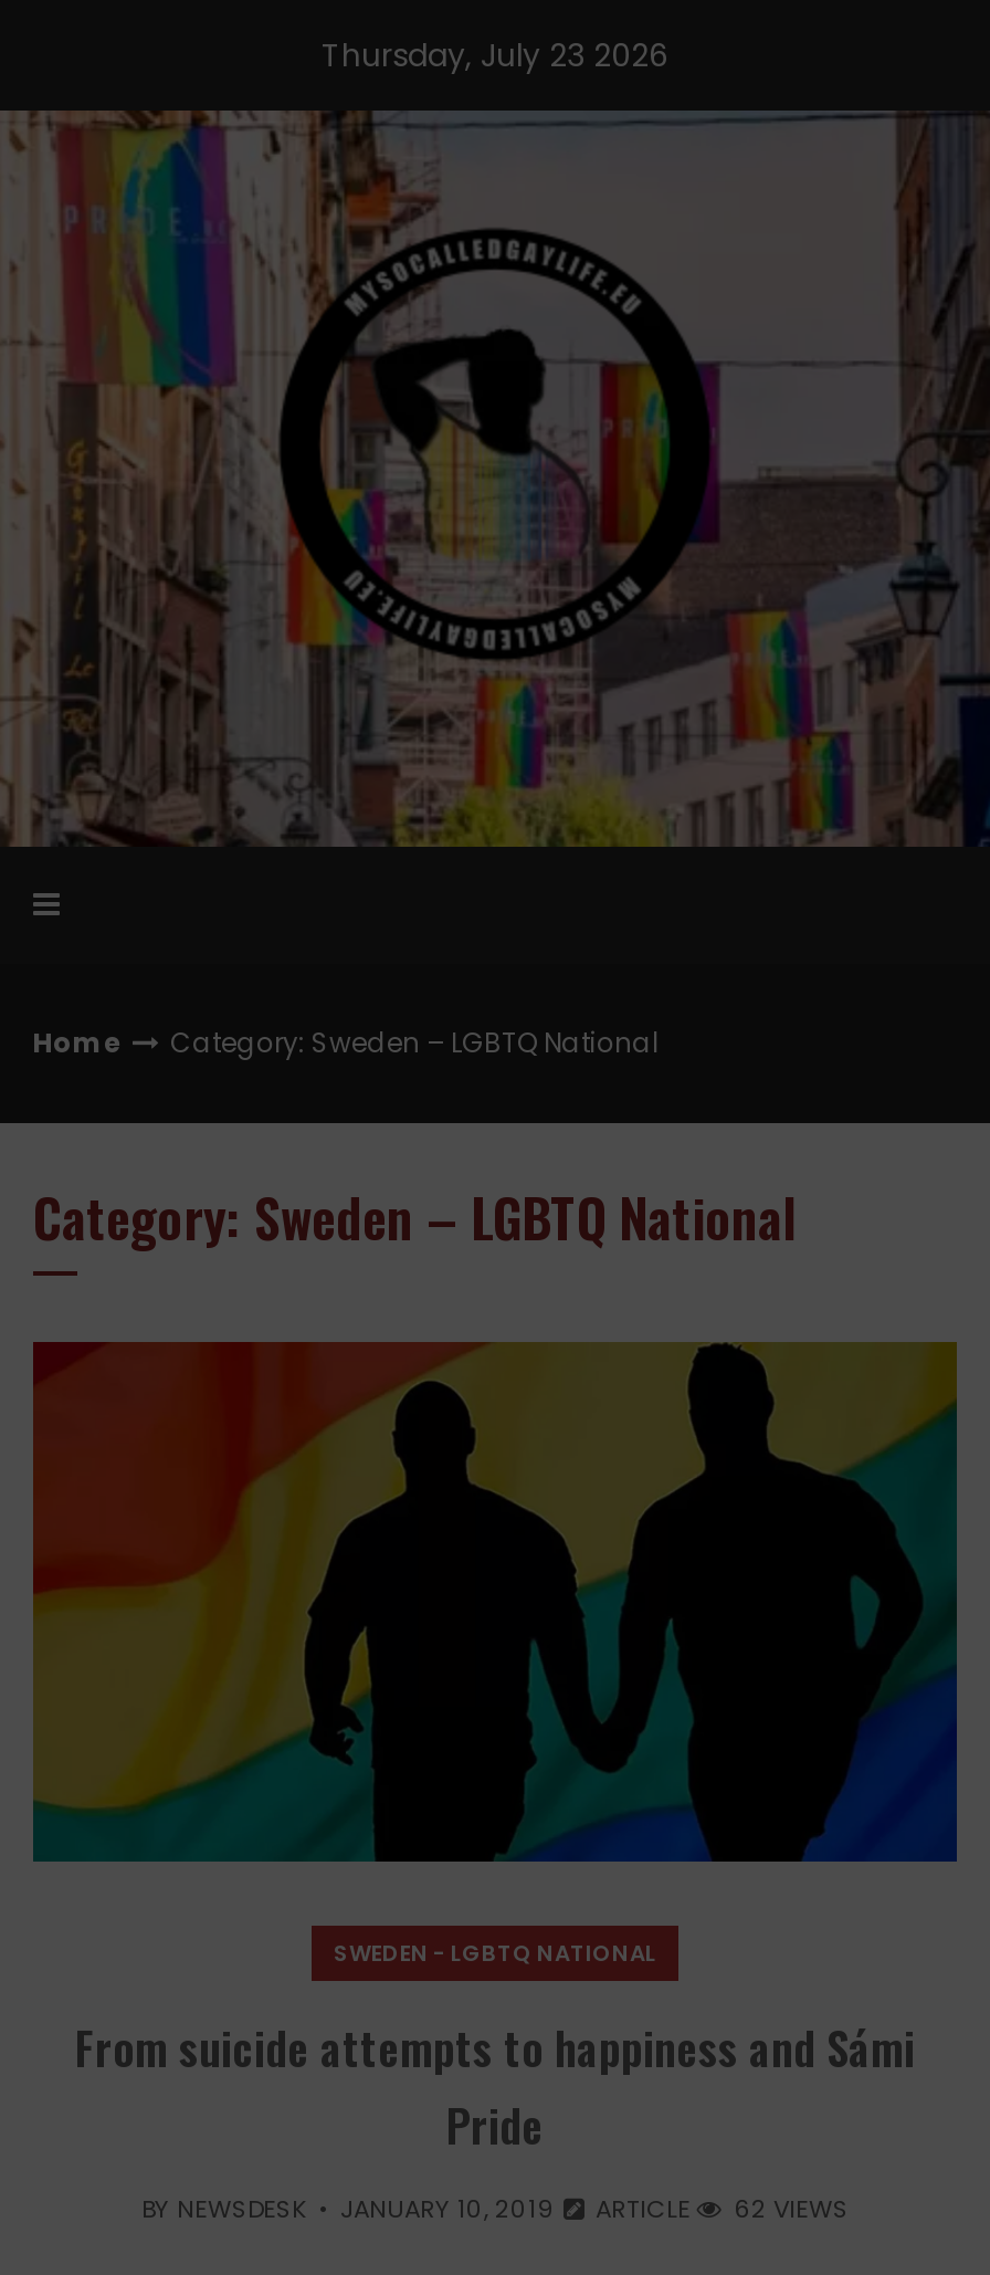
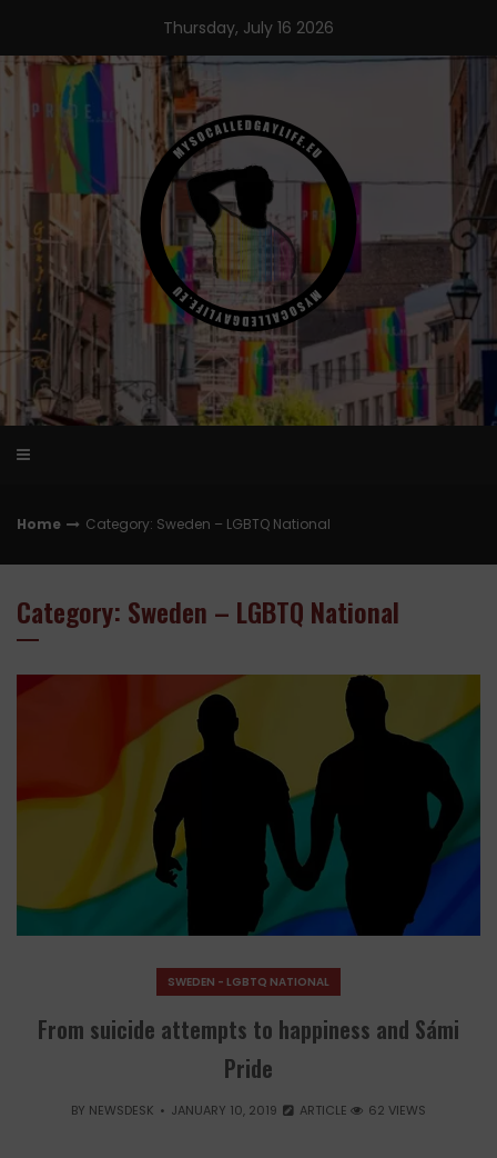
[322,33,668,77] Thursday, July 23 2026 -> [163,17,334,39] Thursday, July 16 2026

